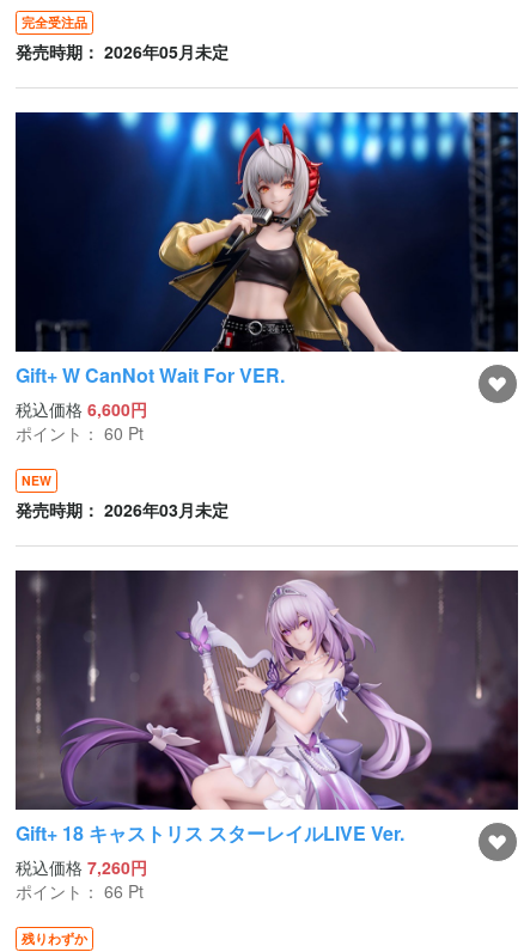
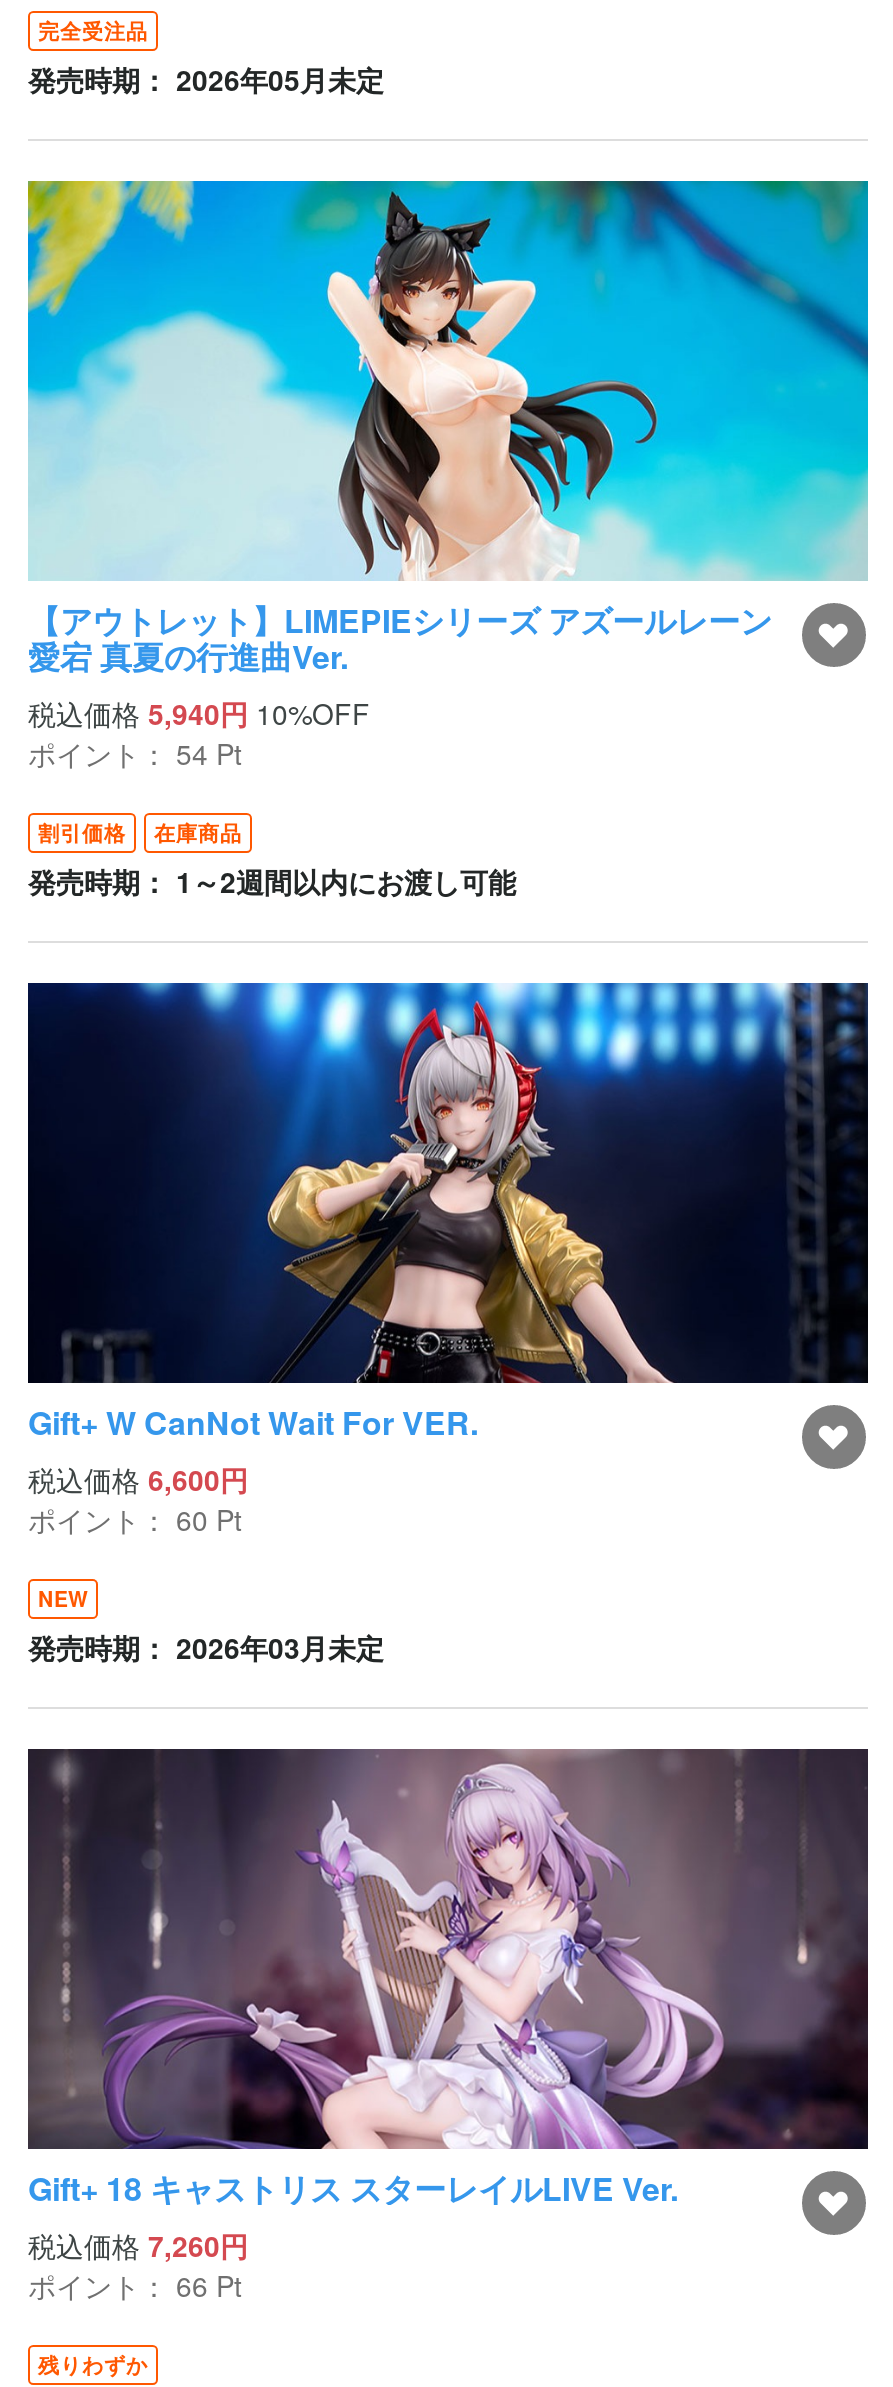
none -> [26,179,870,901] [image] | 【アウトレット】LIMEPIEシリーズ アズールレーン | 愛宕 真夏の行進曲Ver. | 税込価格 5,940円10%OFF | ポイント：54 Pt | 割引価格 | 在庫商品 | 発売時期： 1～2週間以内にお渡し可能

